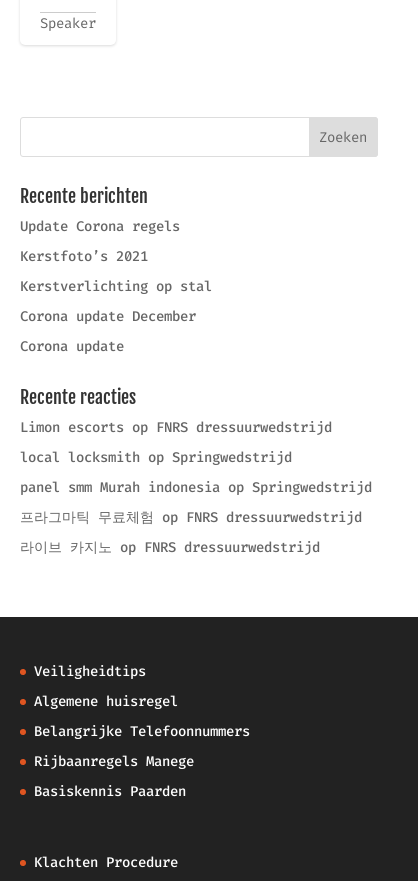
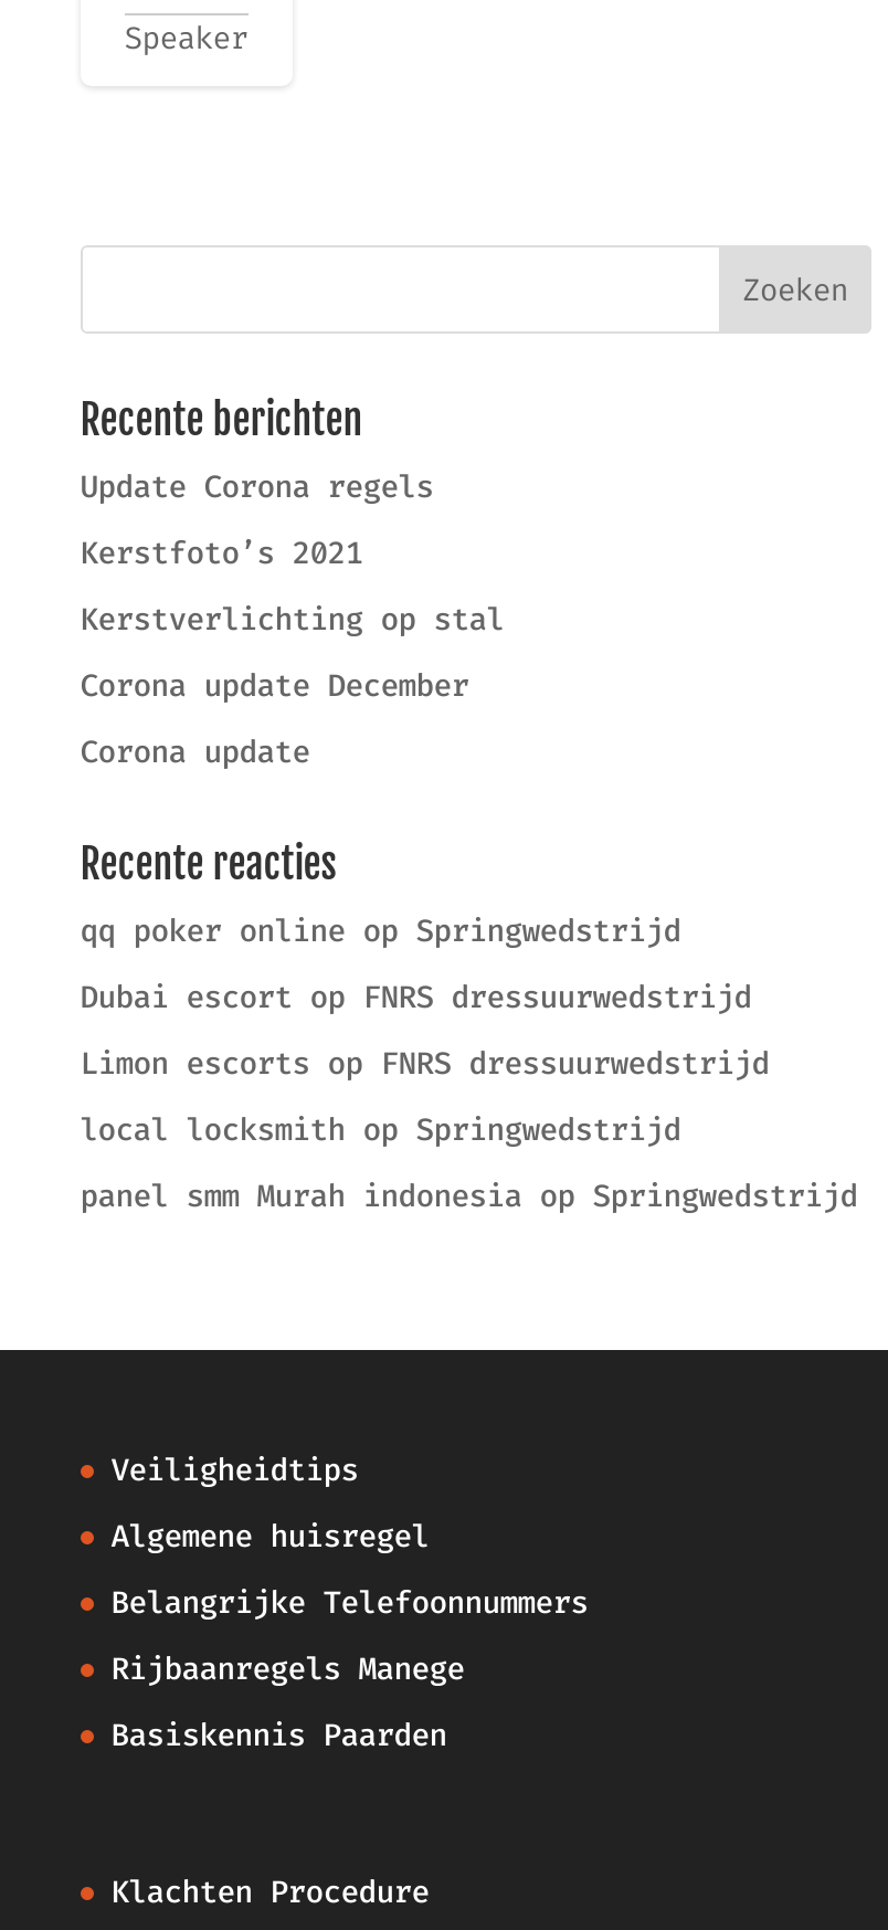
none -> [80,910,752,1019] qq poker online op Springwedstrijd | Dubai escort op FNRS dressuurwedstrijd
moved [20,418,372,497] -> [80,1043,858,1217]: Limon escorts op FNRS dressuurwedstrijd | local locksmith op Springwedstrijd | panel smm Murah indonesia op Springwedstrijd
[20,508,362,557] 프라그마틱 무료체험 op FNRS dressuurwedstrijd | 라이브 카지노 op FNRS dressuurwedstrijd -> none

